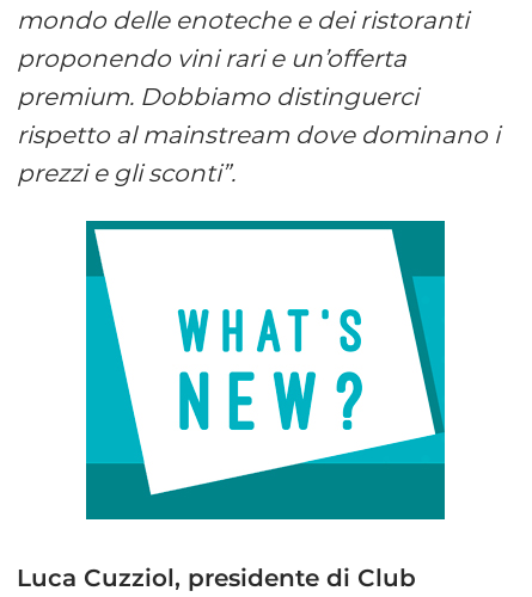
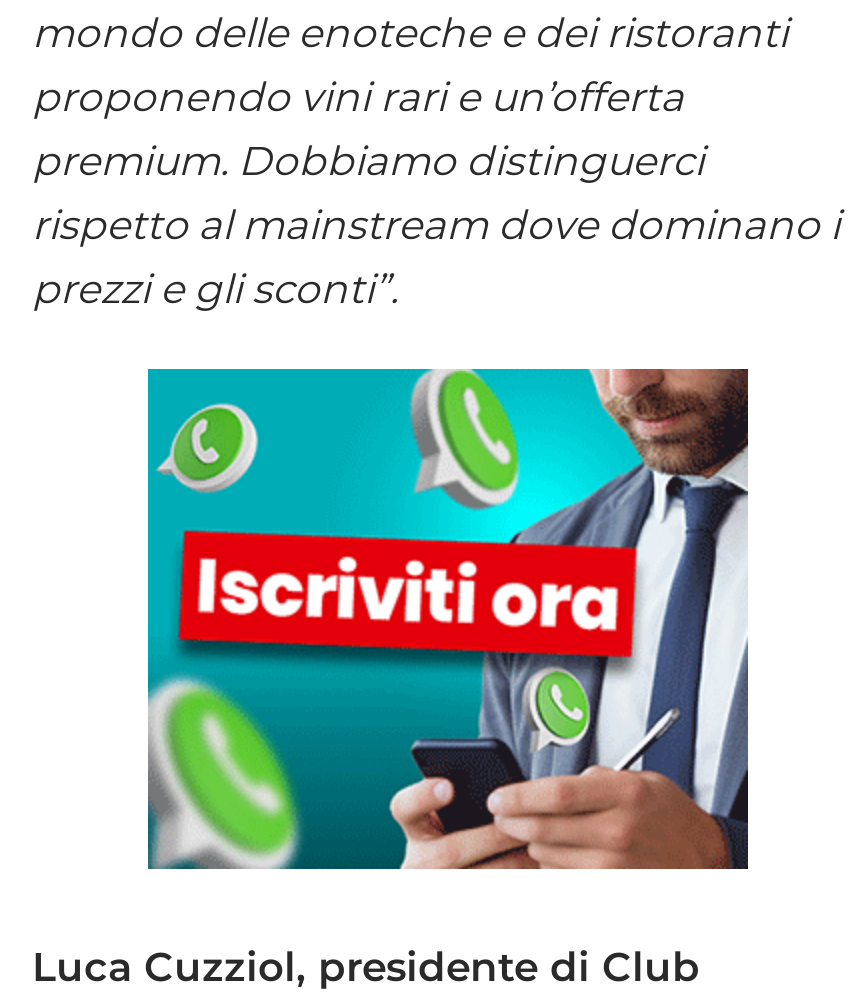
[85,220,446,521] [image] -> [146,367,750,871] [image]

